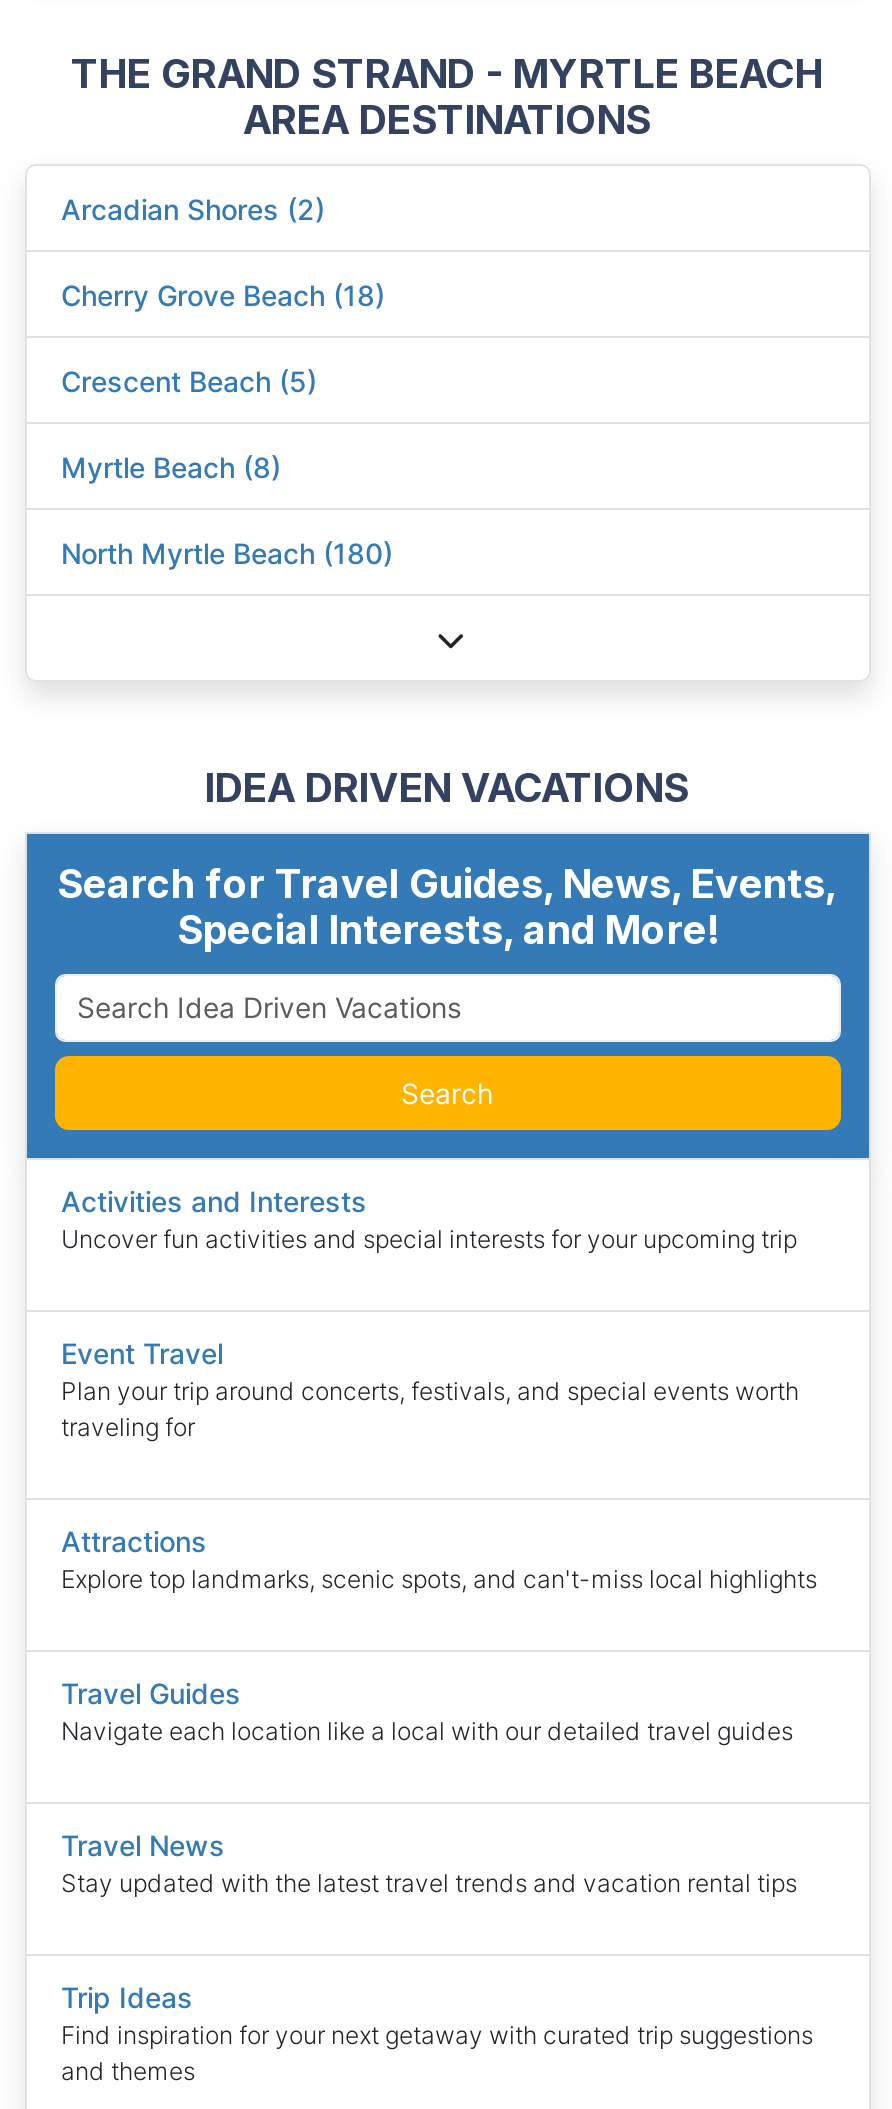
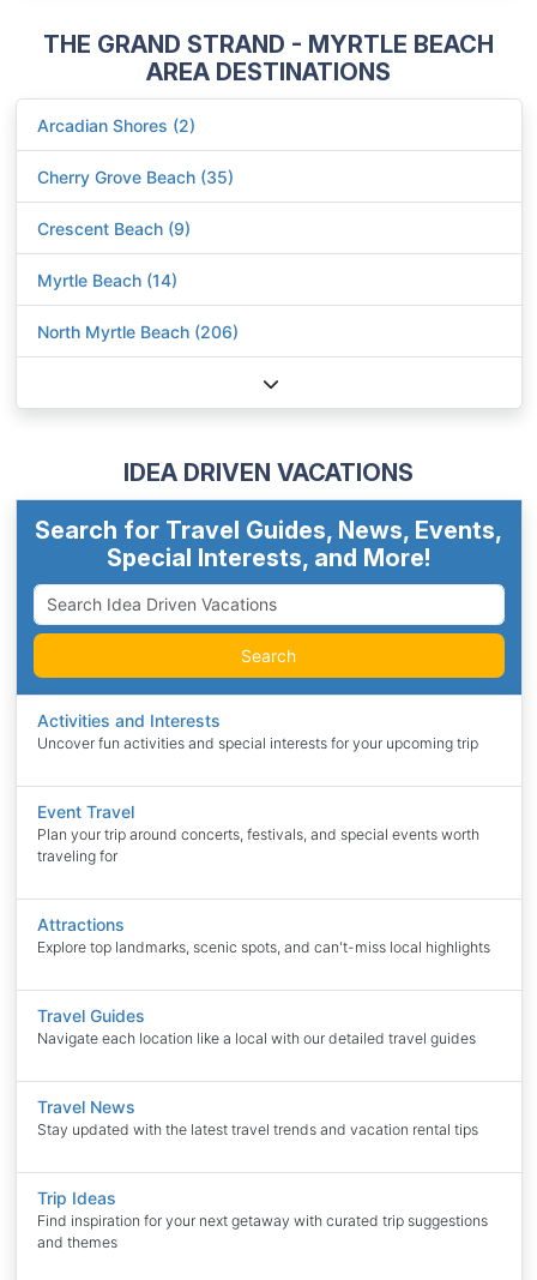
[61,277,385,311] Cherry Grove Beach (18) -> [37,166,234,187] Cherry Grove Beach (35)
[61,363,317,397] Crescent Beach (5) -> [37,218,191,238] Crescent Beach (9)
[61,449,281,483] Myrtle Beach (8) -> [37,269,177,290] Myrtle Beach (14)
[61,535,393,569] North Myrtle Beach (180) -> [37,321,239,341] North Myrtle Beach (206)

